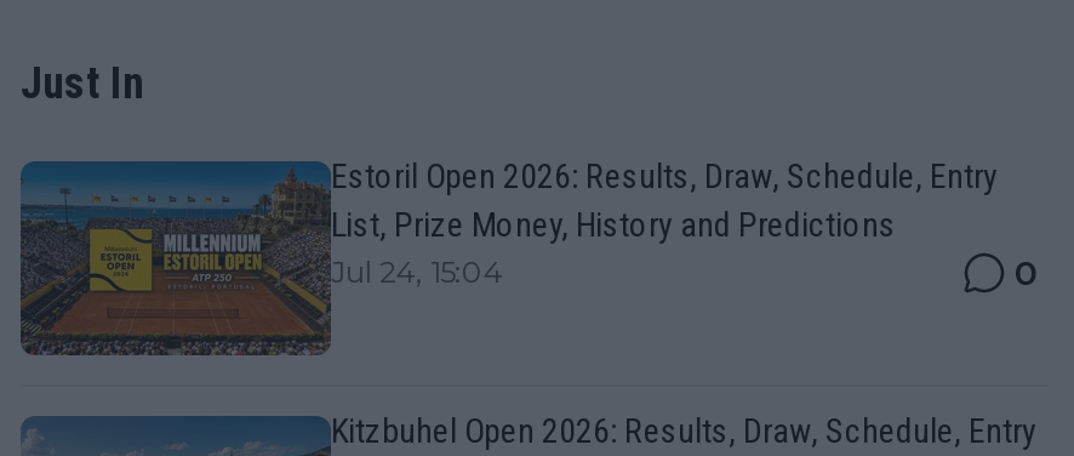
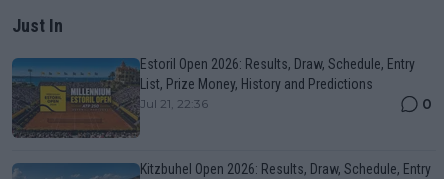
[331,253,503,290] Jul 24, 15:04 -> [140,95,208,110] Jul 21, 22:36

